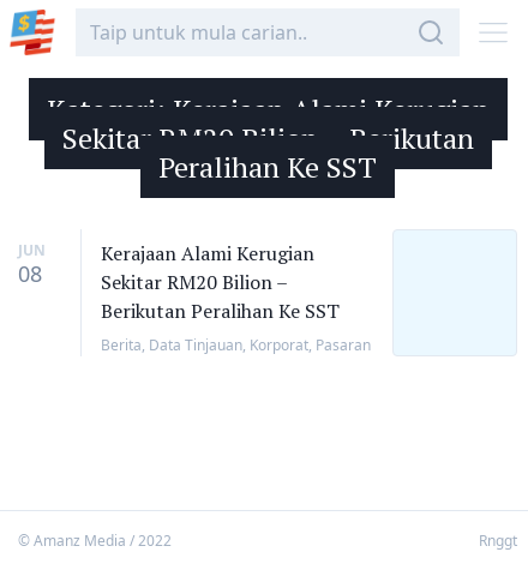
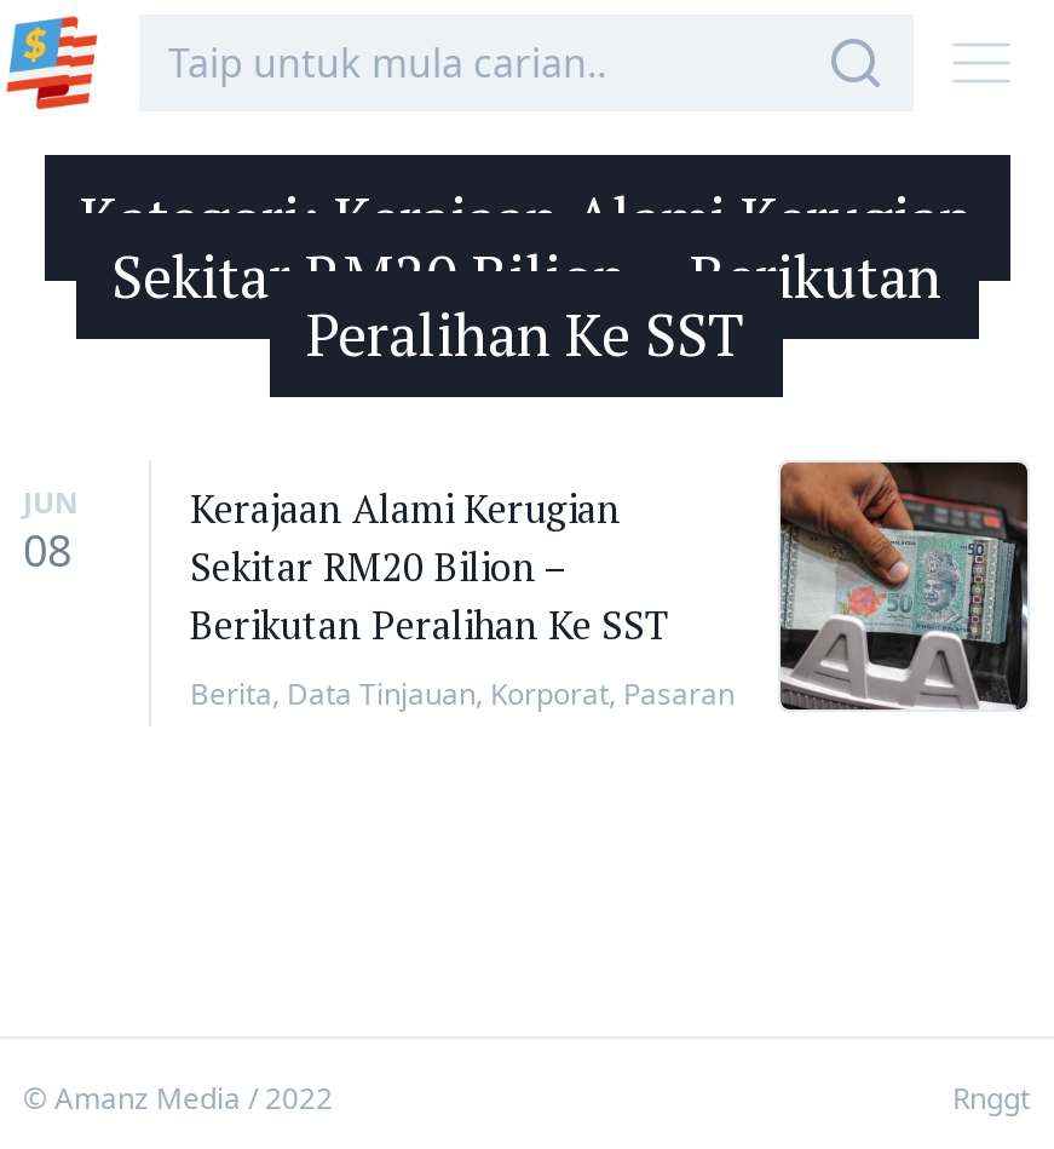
none -> [778,460,1030,712] [image]

